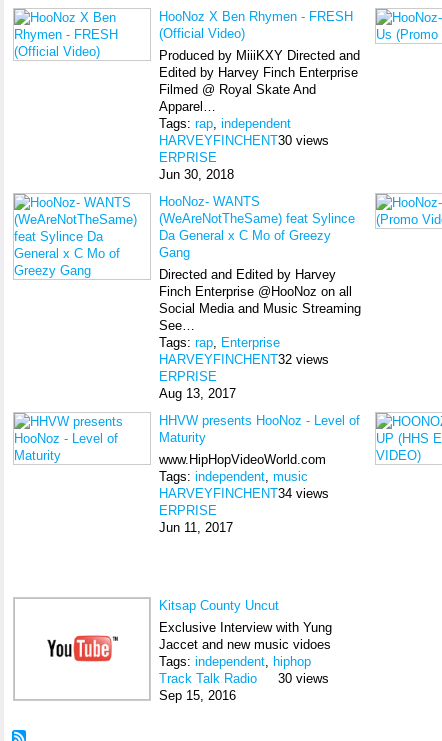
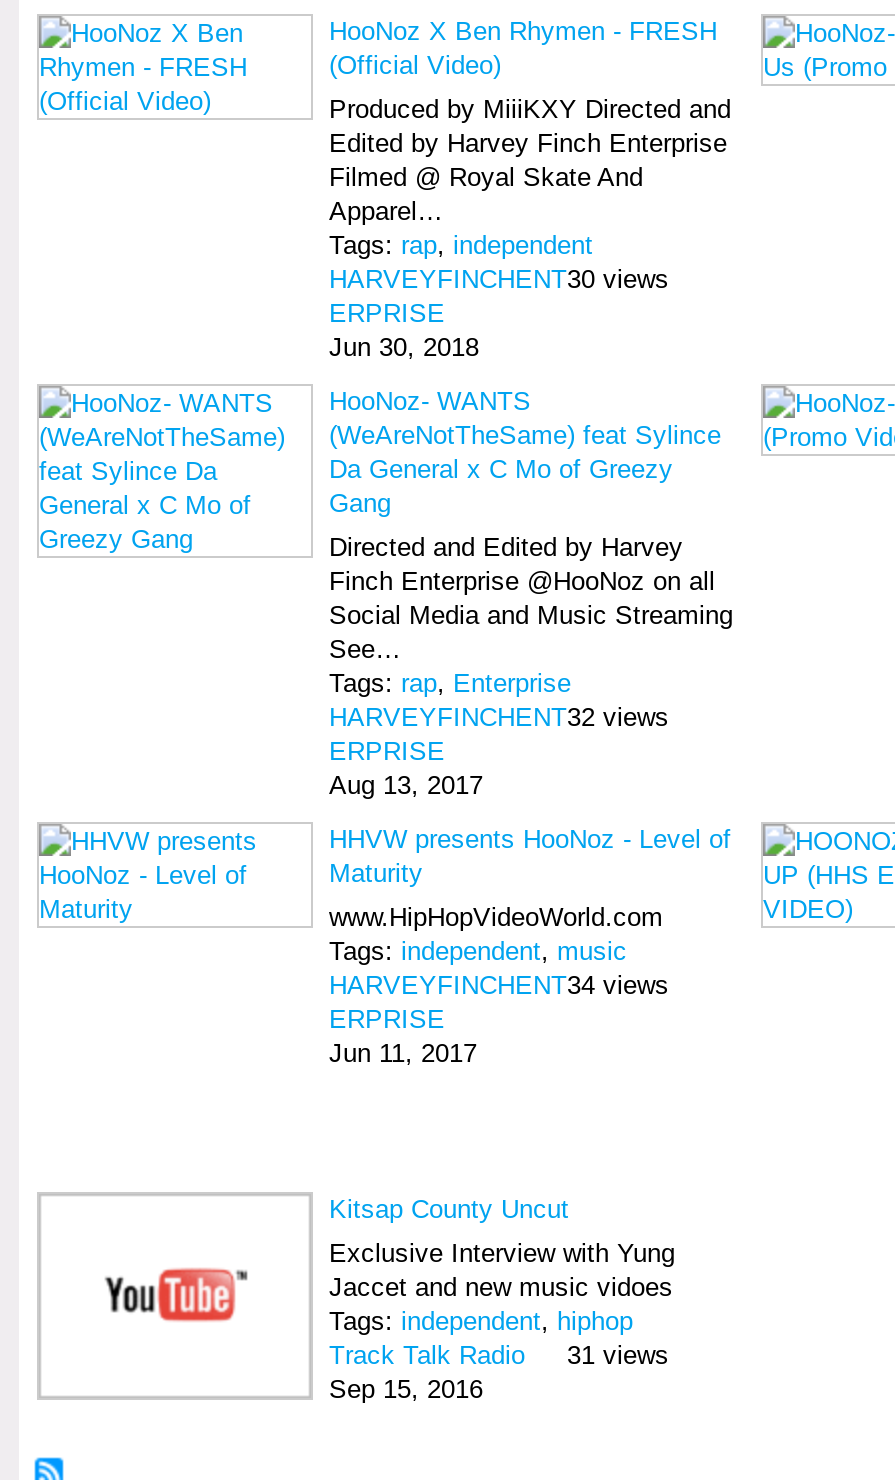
[159,670,329,685] Track Talk Radio 30 views -> [329,1339,669,1369] Track Talk Radio 31 views

